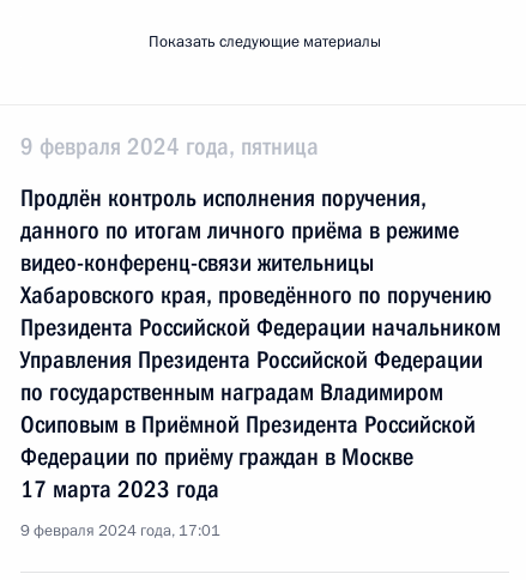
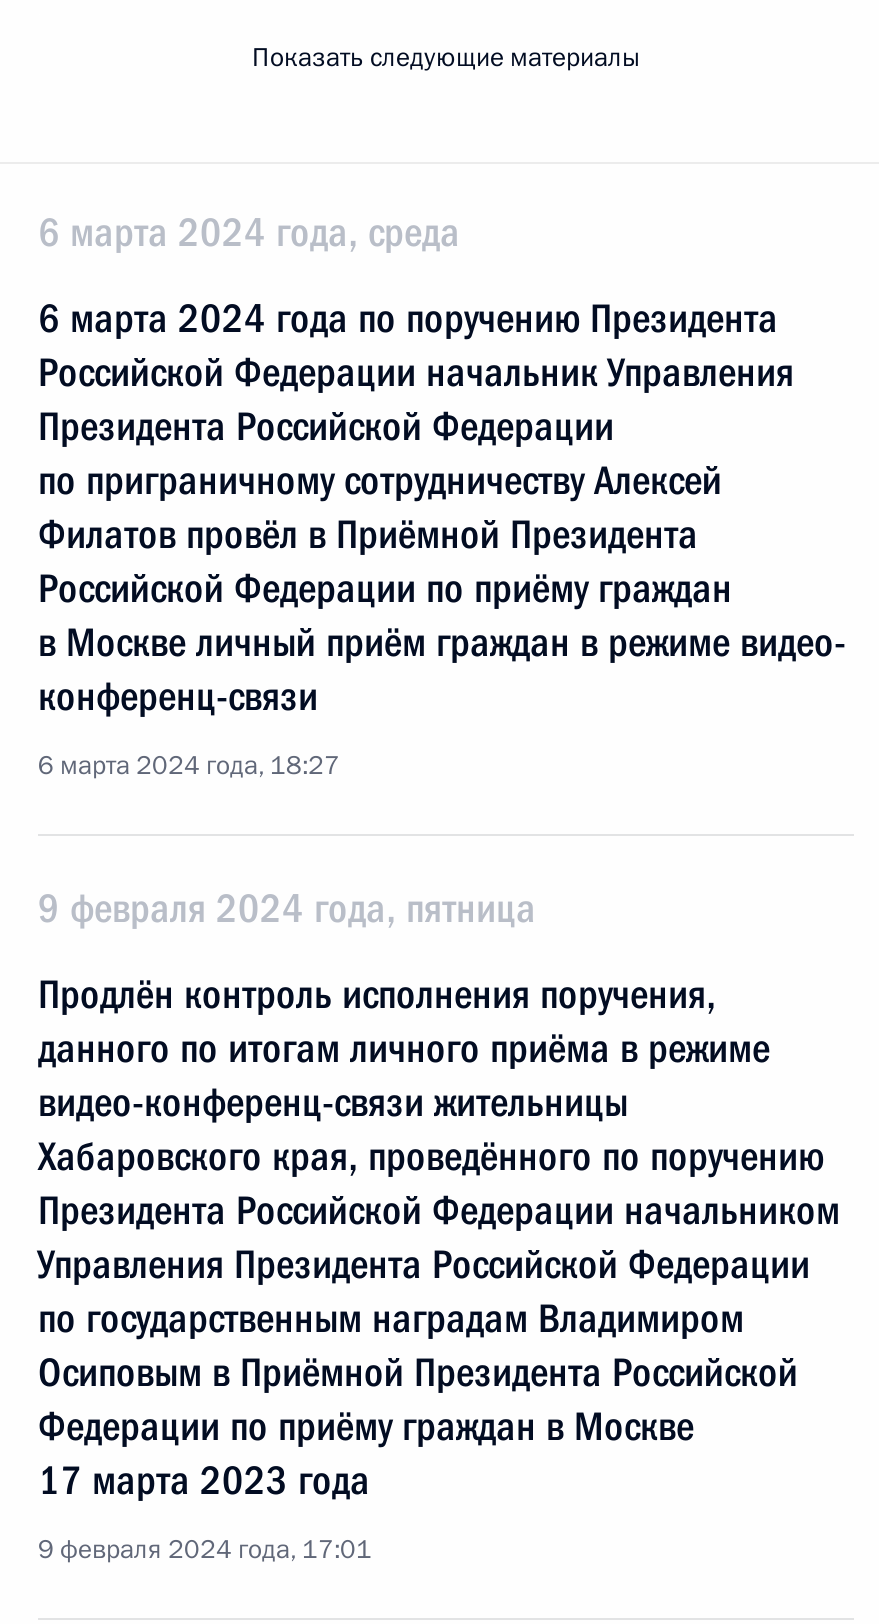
none -> [38,208,846,784] 6 марта 2024 года, среда | 6 марта 2024 года по поручению Президента | Российской Федерации начальник Управления | Президента Российской Федерации | по приграничному сотрудничеству Алексей | Филатов провёл в Приёмной Президента | Российской Федерации по приёму граждан | в Москве личный приём граждан в режиме видео- | конференц-связи | 6 марта 2024 года, 18:27

